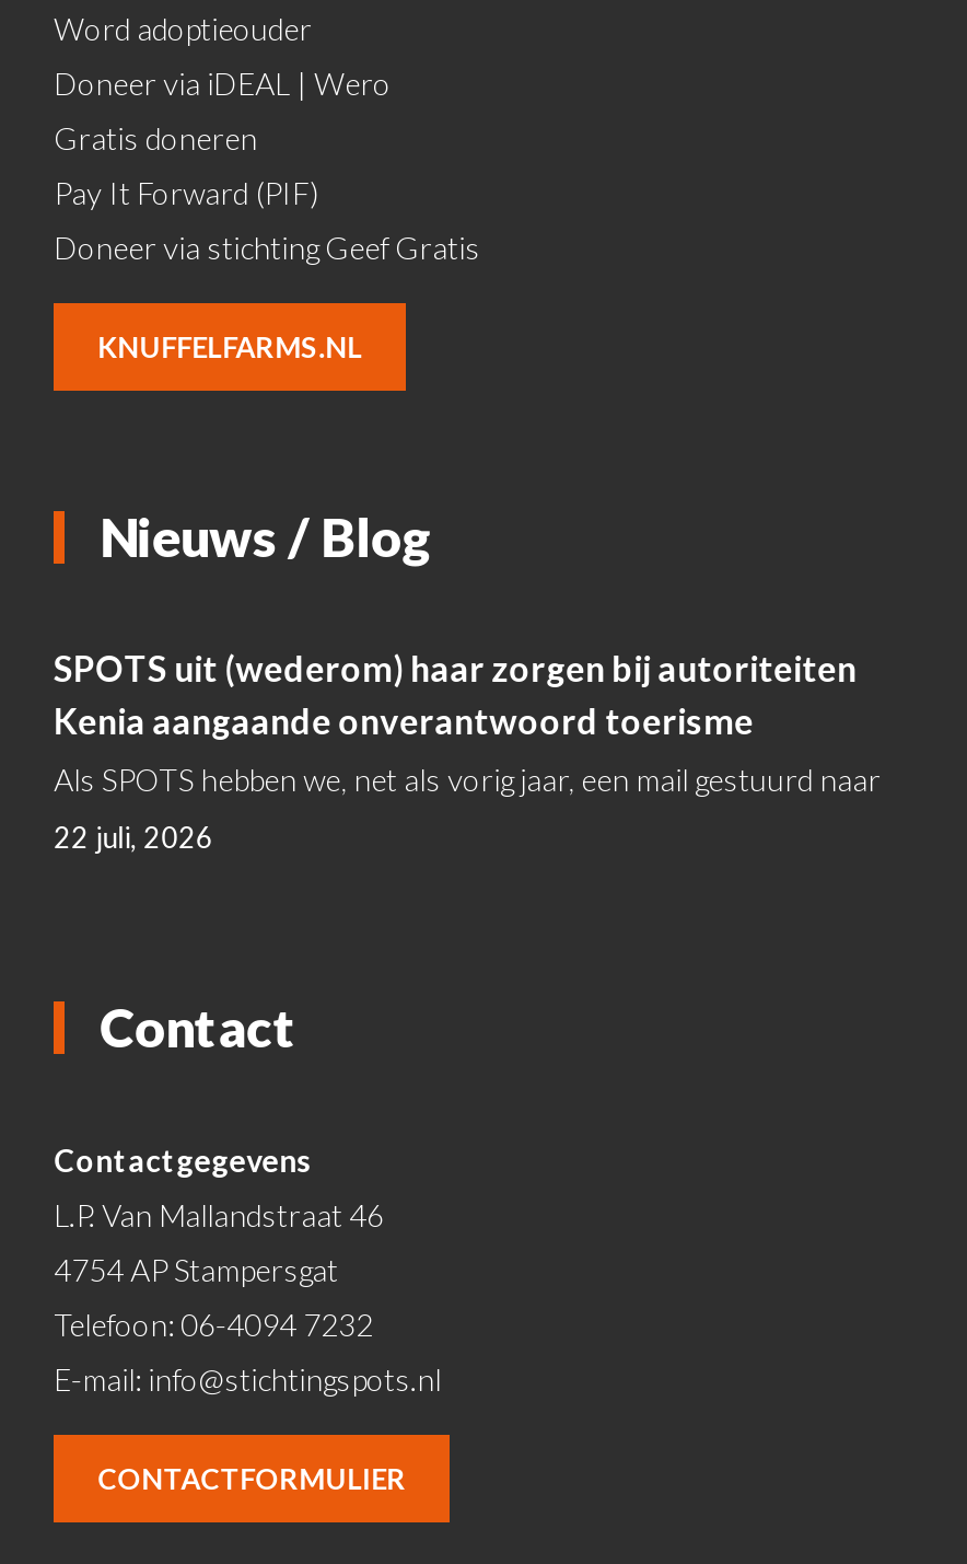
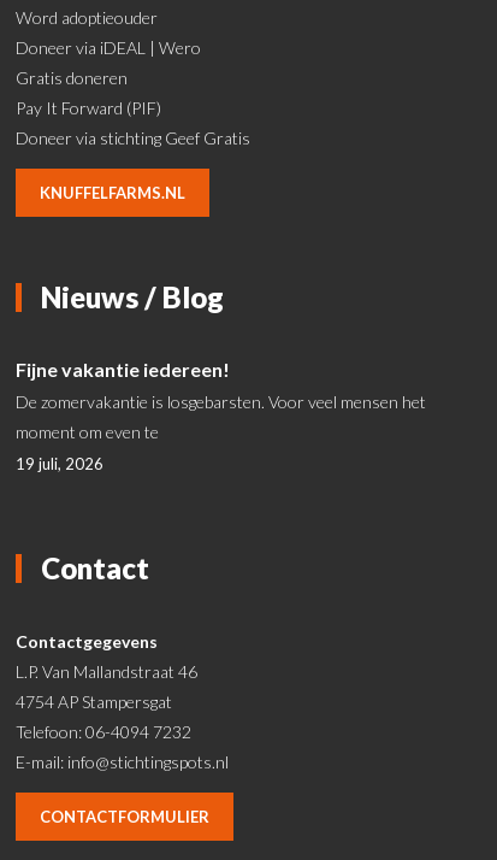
[54,647,881,855] SPOTS uit (wederom) haar zorgen bij autoriteiten | Kenia aangaande onverantwoord toerisme | Als SPOTS hebben we, net als vorig jaar, een mail gestuurd naar | 22 juli, 2026 -> [16,358,426,473] Fijne vakantie iedereen! | De zomervakantie is losgebarsten. Voor veel mensen het | moment om even te | 19 juli, 2026

